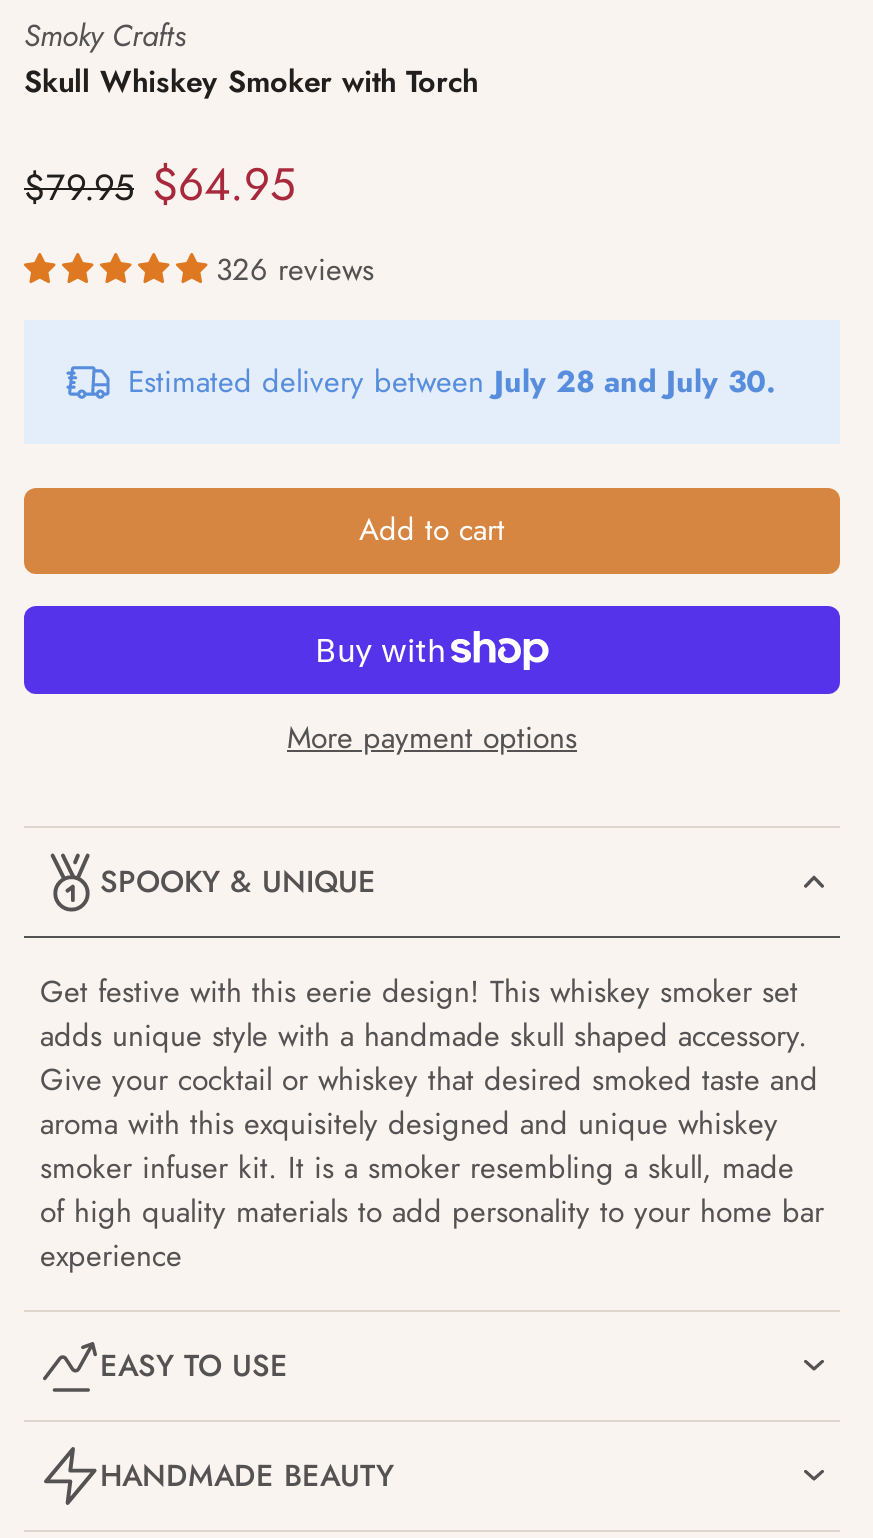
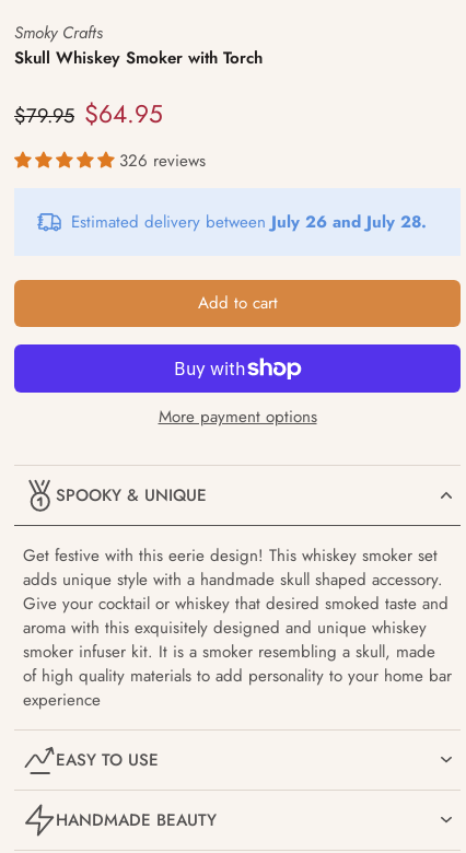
[128,359,776,403] Estimated delivery between July 28 and July 30. -> [71,209,427,233] Estimated delivery between July 26 and July 28.

